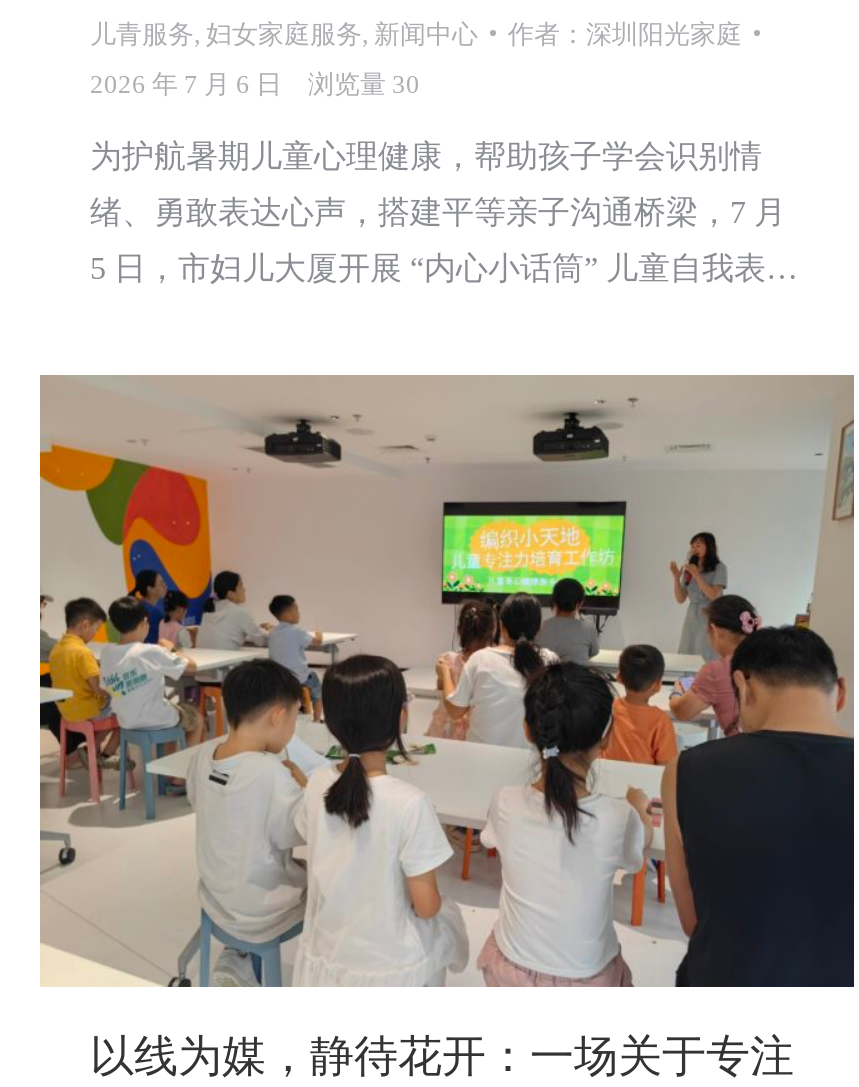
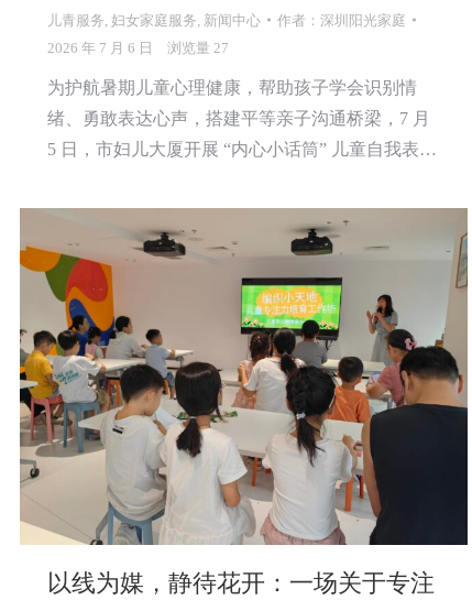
[90,68,420,98] 2026 年 7 月 6 日浏览量 30 -> [47,39,229,56] 2026 年 7 月 6 日浏览量 27

